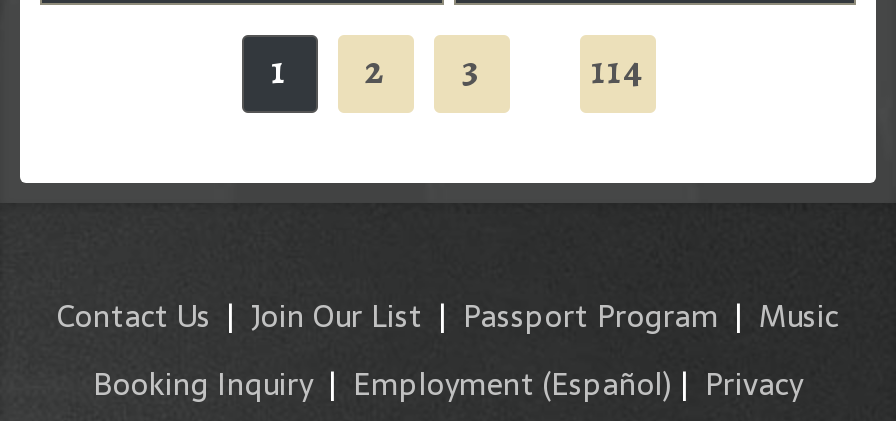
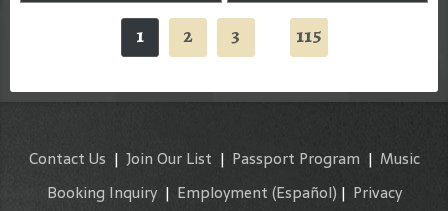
[591,43,643,97] 114 -> [295,22,321,49] 115

